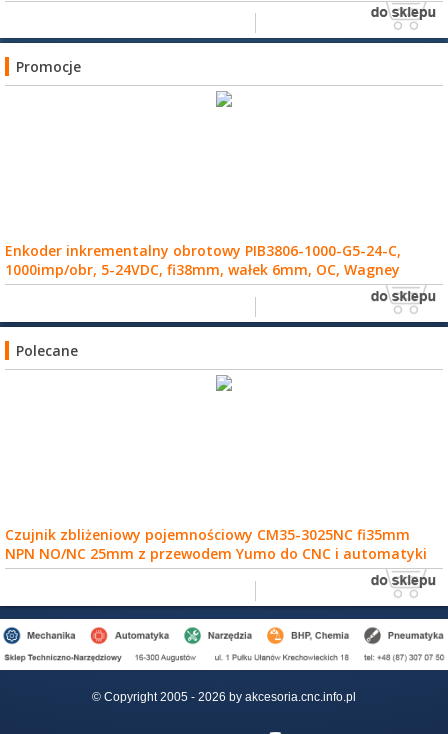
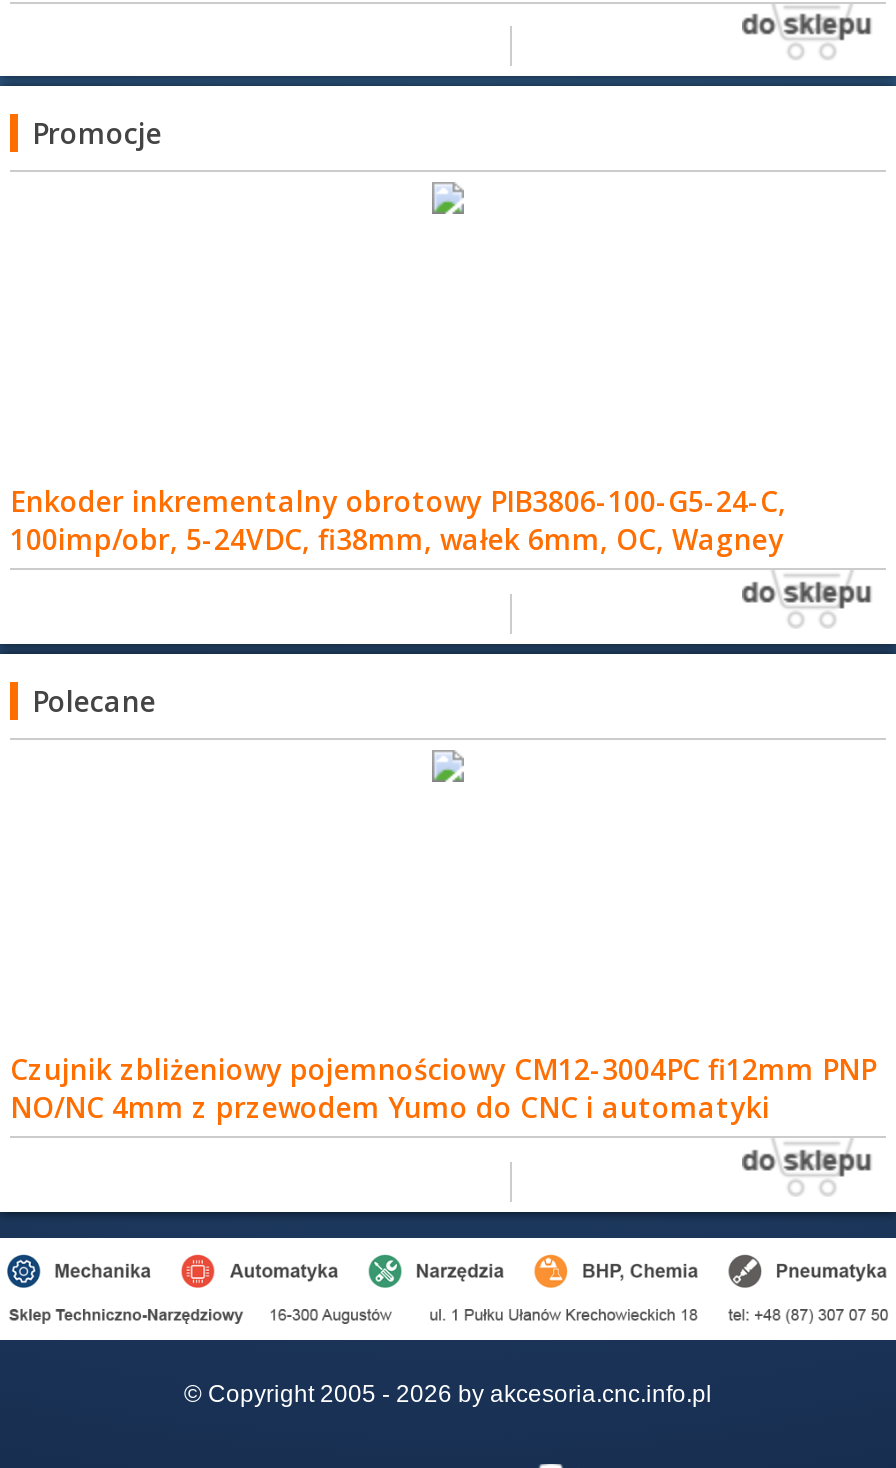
[5,241,401,260] Enkoder inkrementalny obrotowy PIB3806-1000-G5-24-C, -> [10,483,786,521] Enkoder inkrementalny obrotowy PIB3806-100-G5-24-C,
[5,260,400,279] 1000imp/obr, 5-24VDC, fi38mm, wałek 6mm, OC, Wagney -> [10,521,784,559] 100imp/obr, 5-24VDC, fi38mm, wałek 6mm, OC, Wagney
[5,525,427,563] Czujnik zbliżeniowy pojemnościowy CM35-3025NC fi35mm | NPN NO/NC 25mm z przewodem Yumo do CNC i automatyki -> [10,1051,876,1127] Czujnik zbliżeniowy pojemnościowy CM12-3004PC fi12mm PNP | NO/NC 4mm z przewodem Yumo do CNC i automatyki

